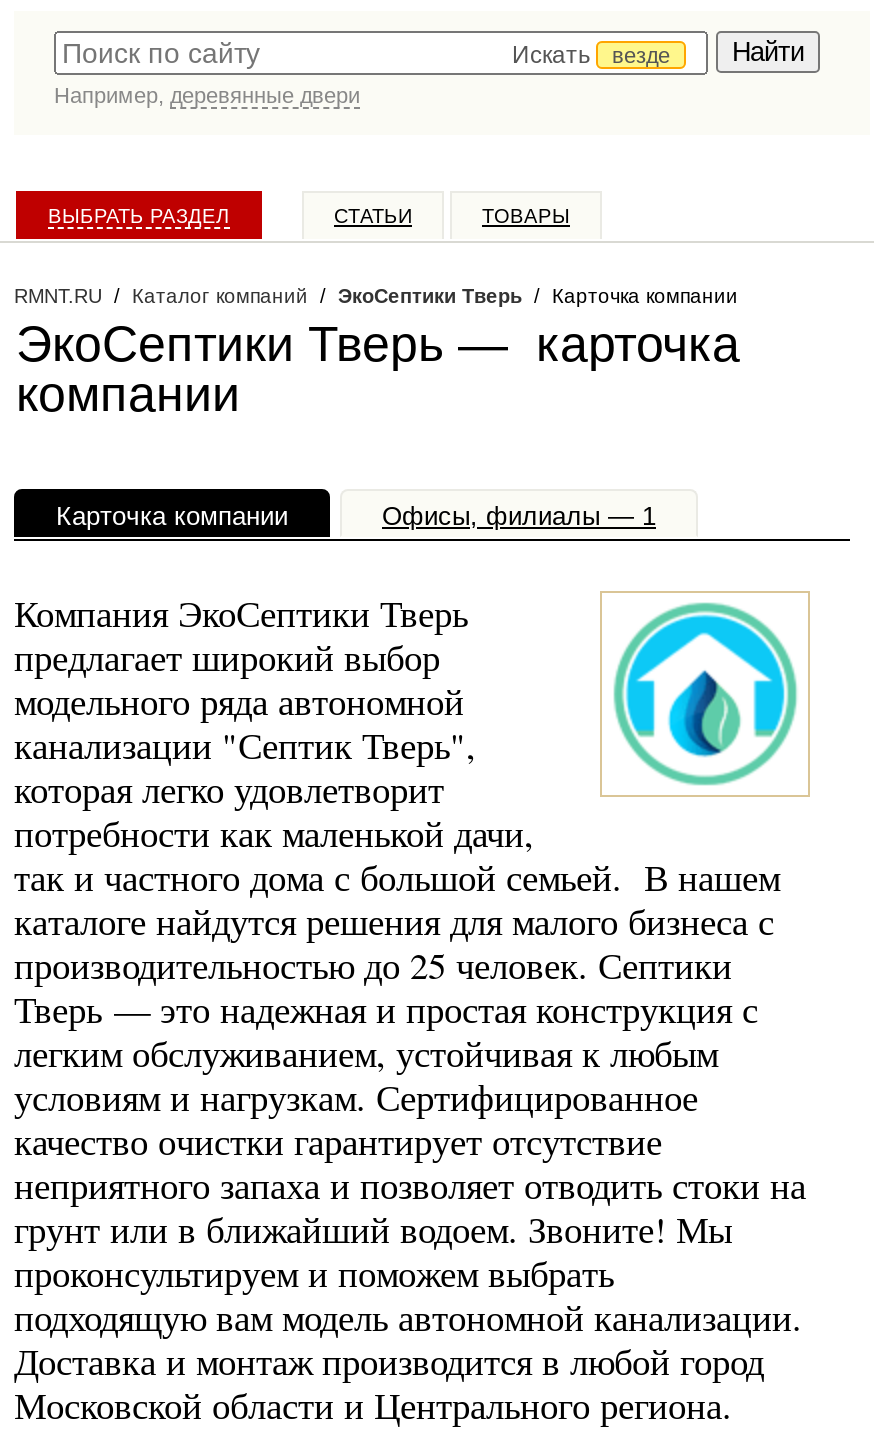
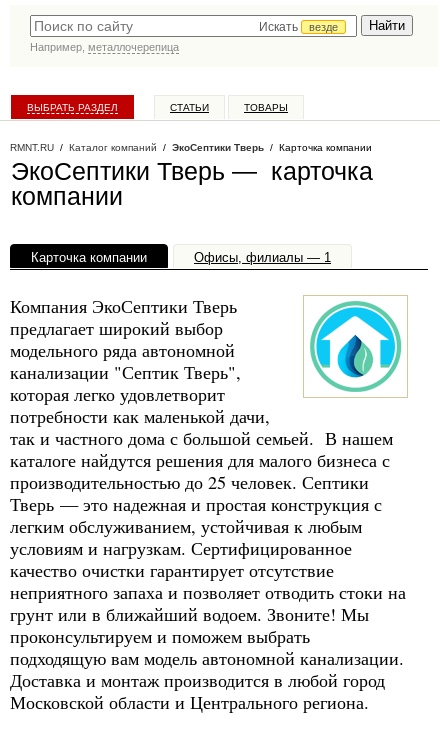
[54,83,360,107] Например, деревянные двери -> [30,41,179,53] Например, металлочерепица

